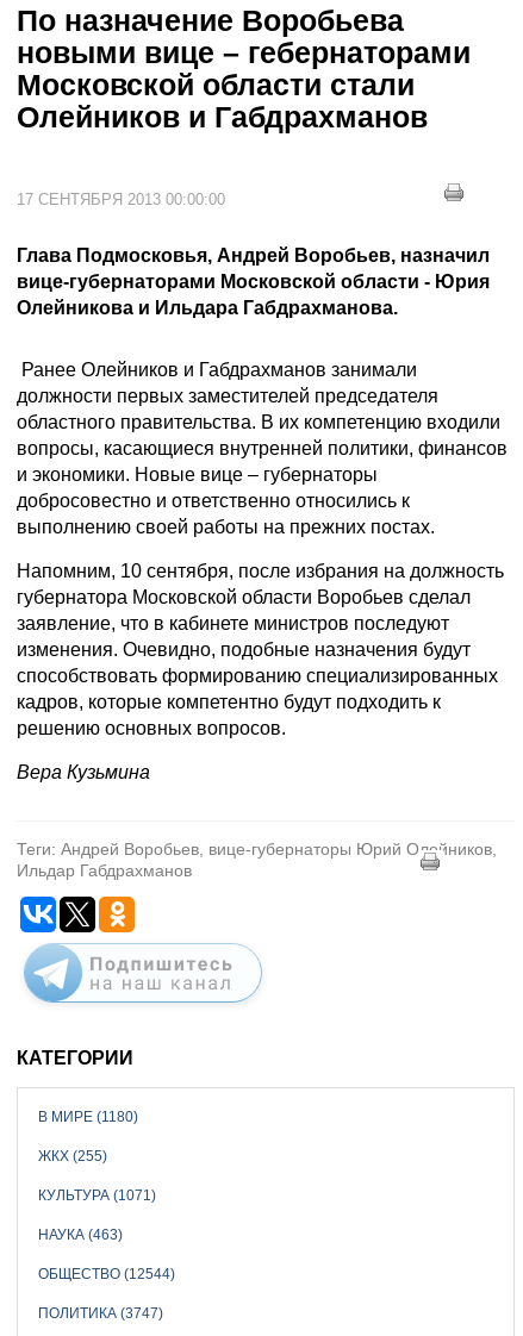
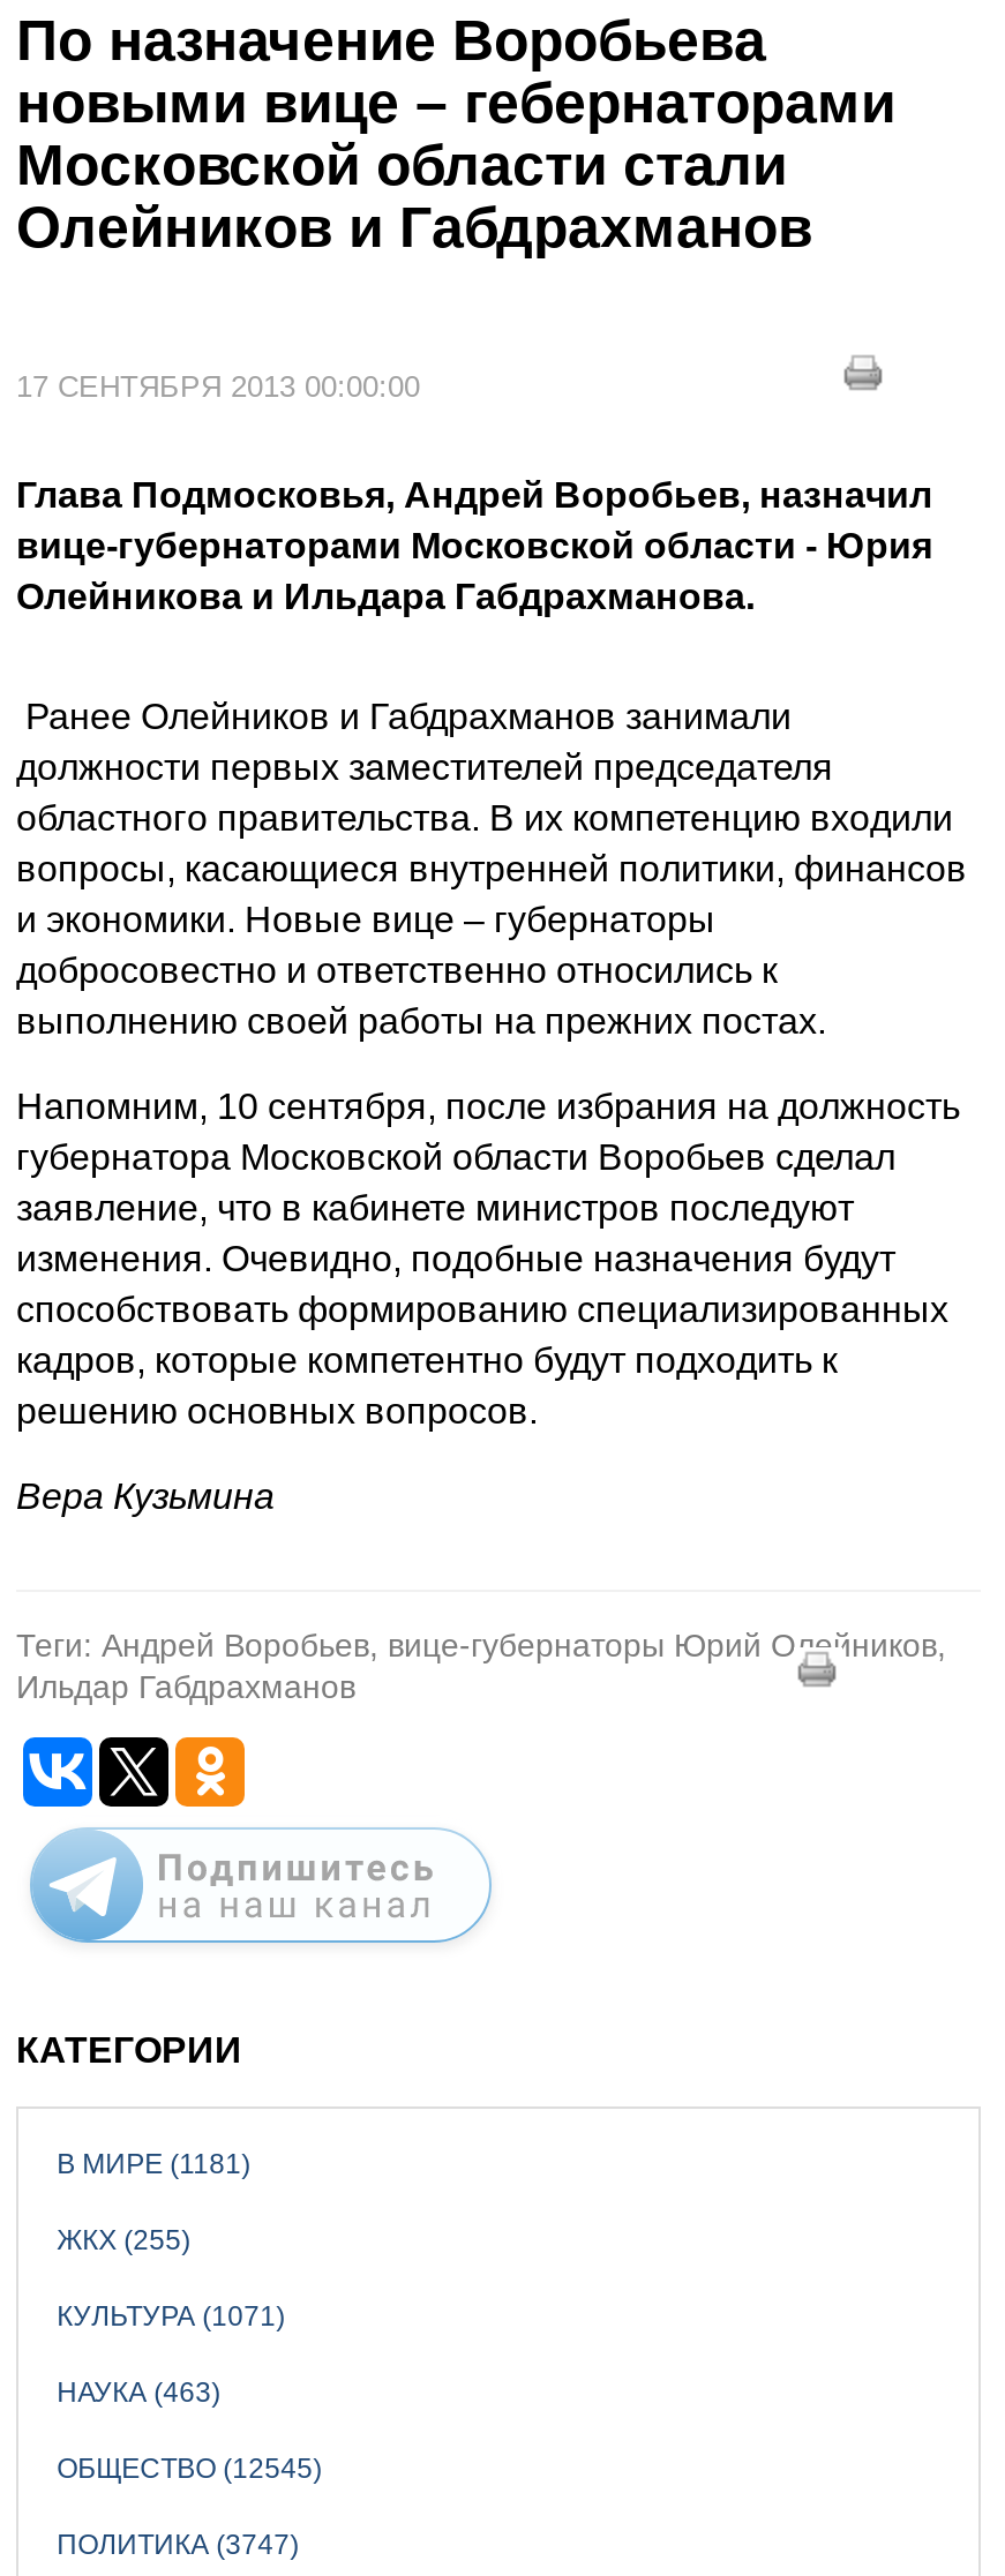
[38,1108,138,1125] В МИРЕ (1180) -> [57,2147,251,2179] В МИРЕ (1181)
[38,1265,175,1282] ОБЩЕСТВО (12544) -> [57,2451,322,2484] ОБЩЕСТВО (12545)

